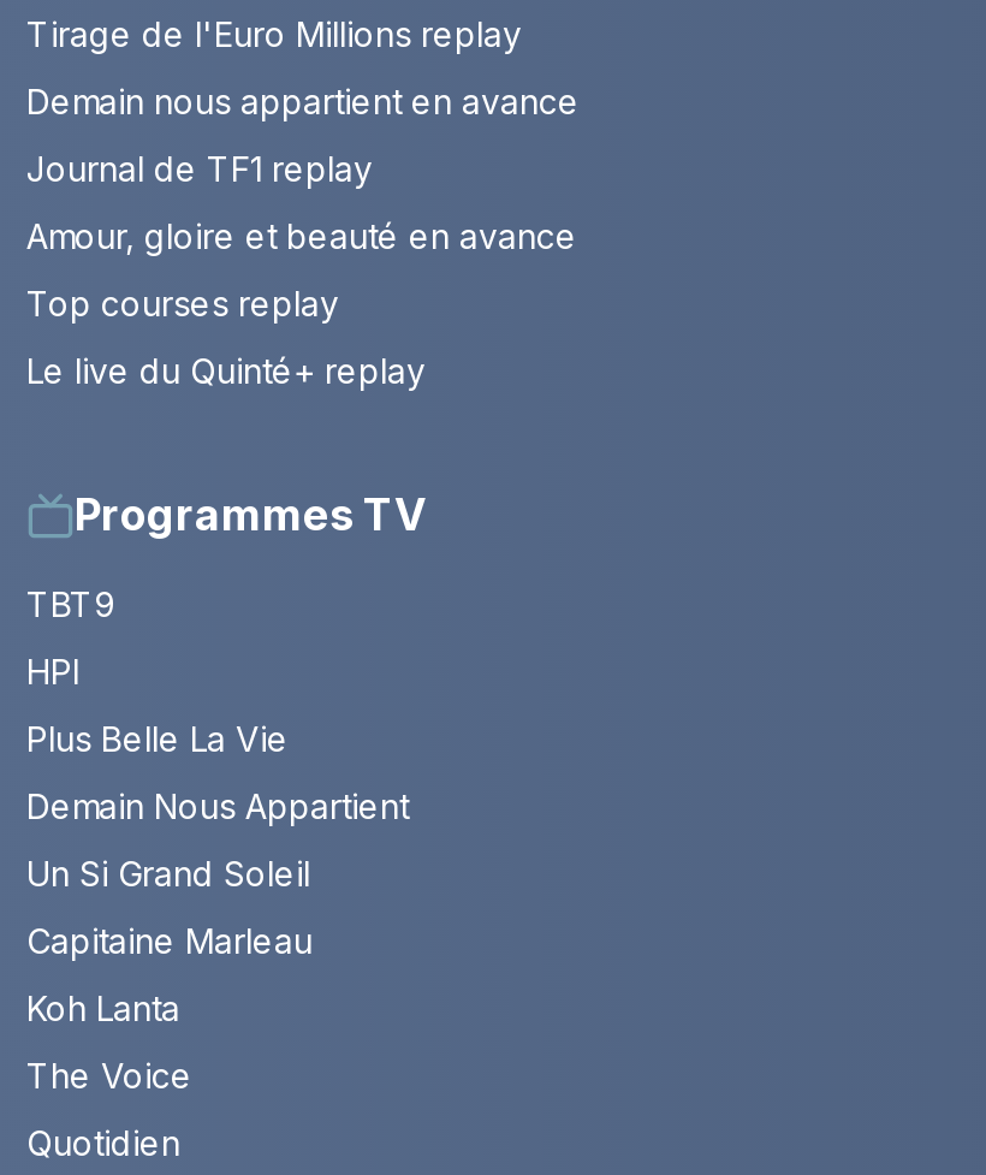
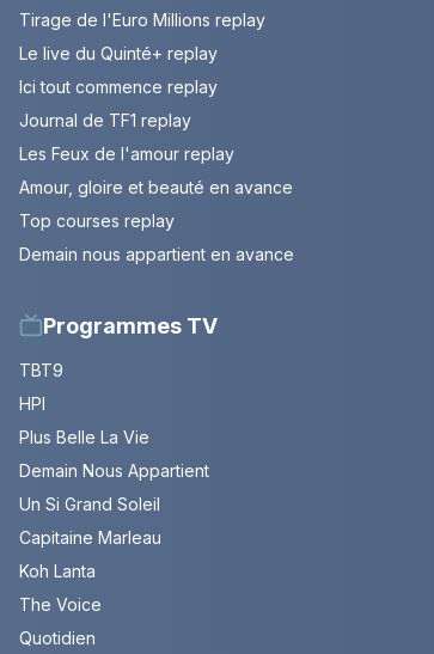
none -> [19,76,218,96] Ici tout commence replay
moved [26,81,580,122] -> [19,243,294,264]: Demain nous appartient en avance
none -> [19,143,234,163] Les Feux de l'amour replay
moved [26,350,426,391] -> [19,43,218,63]: Le live du Quinté+ replay

